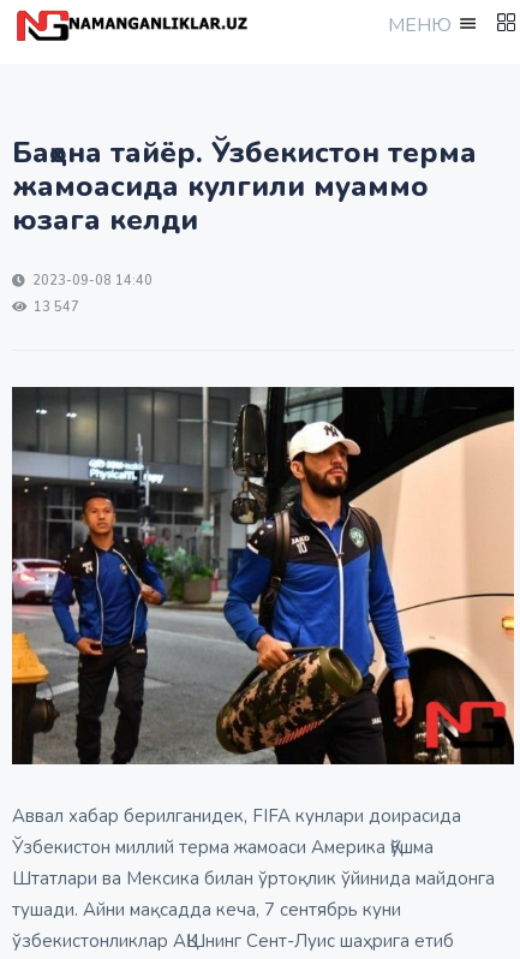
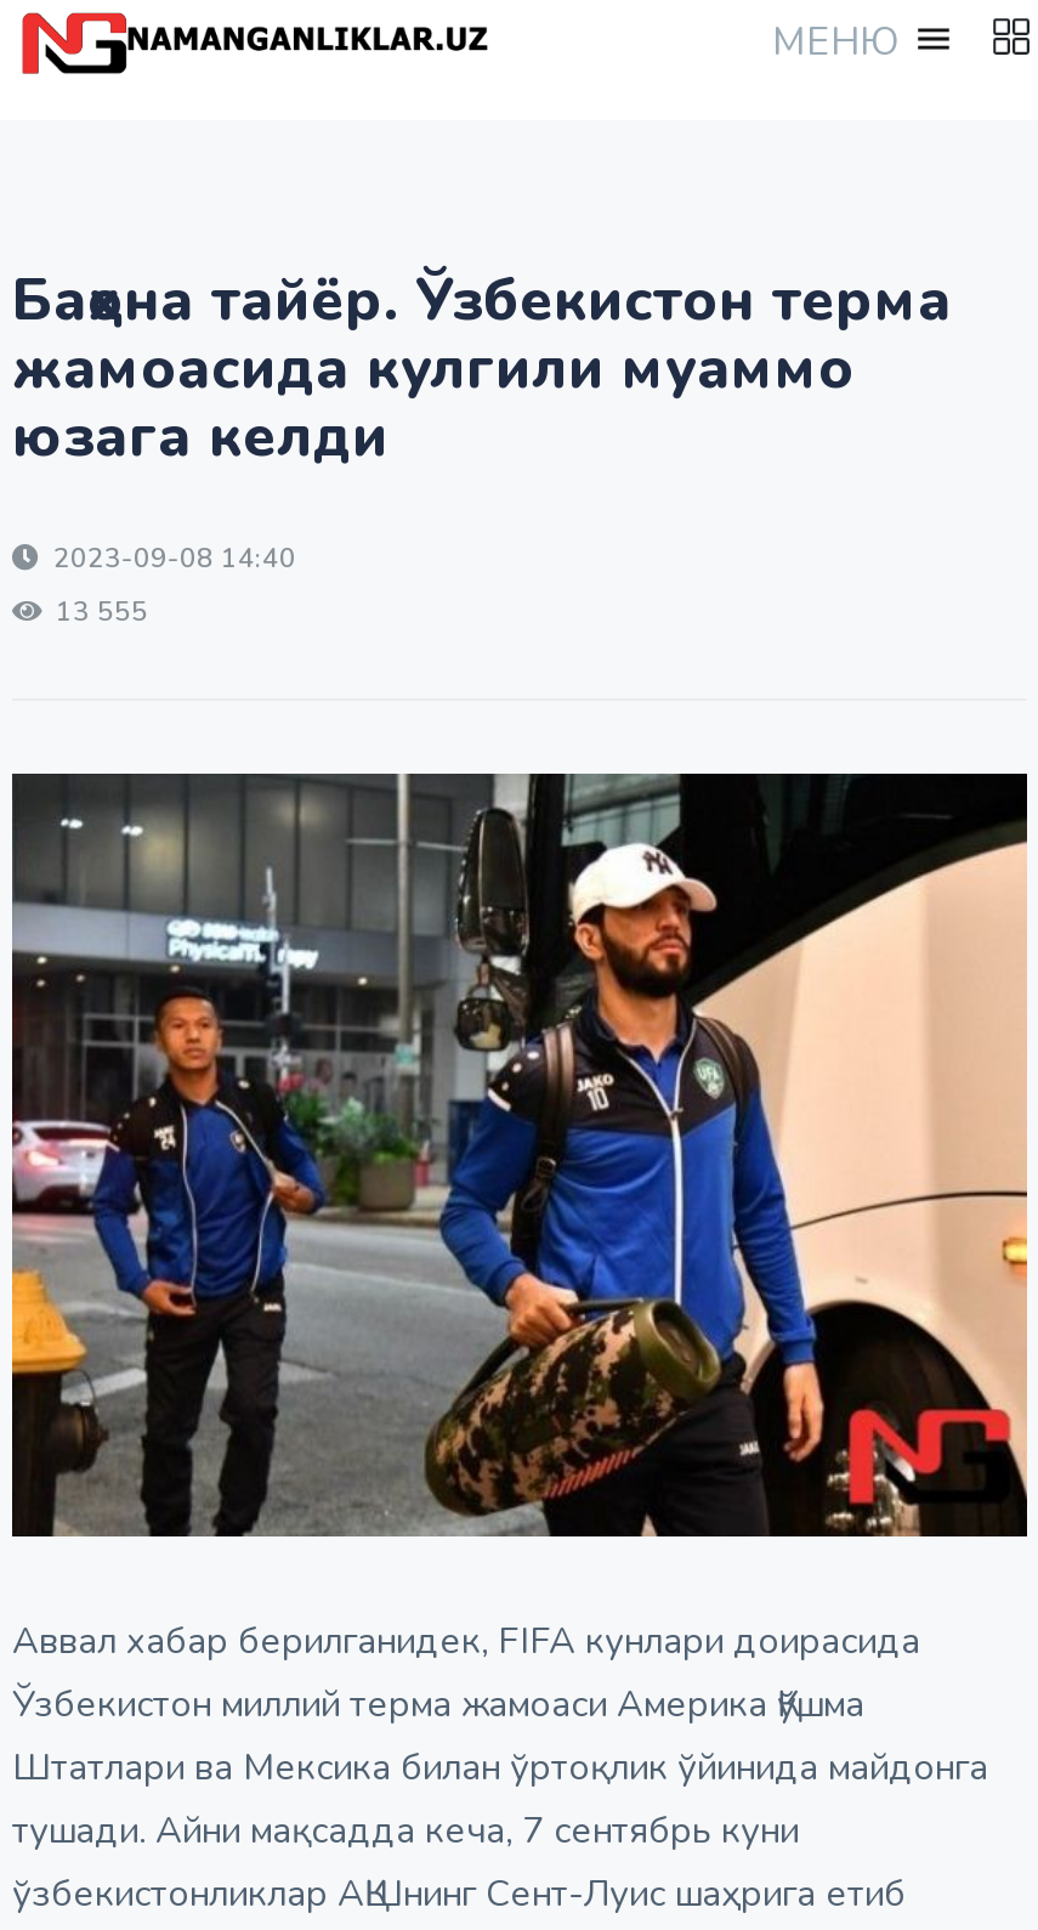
[30,298,79,316] 13 547 -> [49,594,148,630] 13 555

